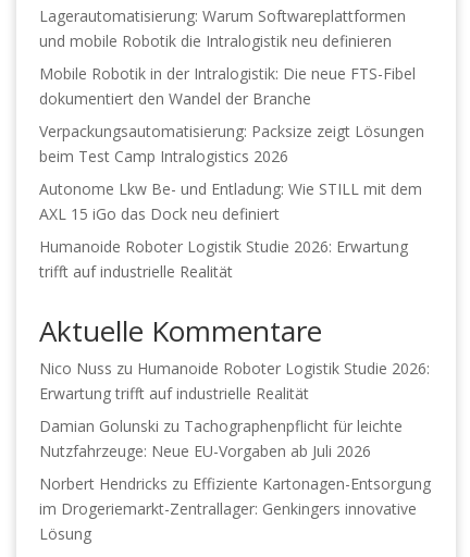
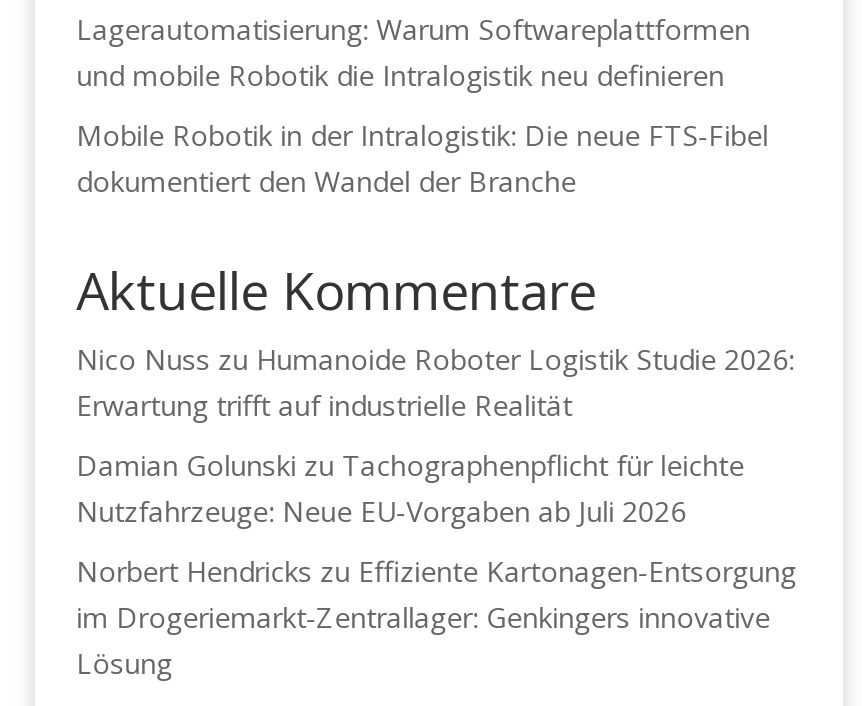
[39,121,424,282] Verpackungsautomatisierung: Packsize zeigt Lösungen | beim Test Camp Intralogistics 2026 | Autonome Lkw Be- und Entladung: Wie STILL mit dem | AXL 15 iGo das Dock neu definiert | Humanoide Roboter Logistik Studie 2026: Erwartung | trifft auf industrielle Realität -> none

